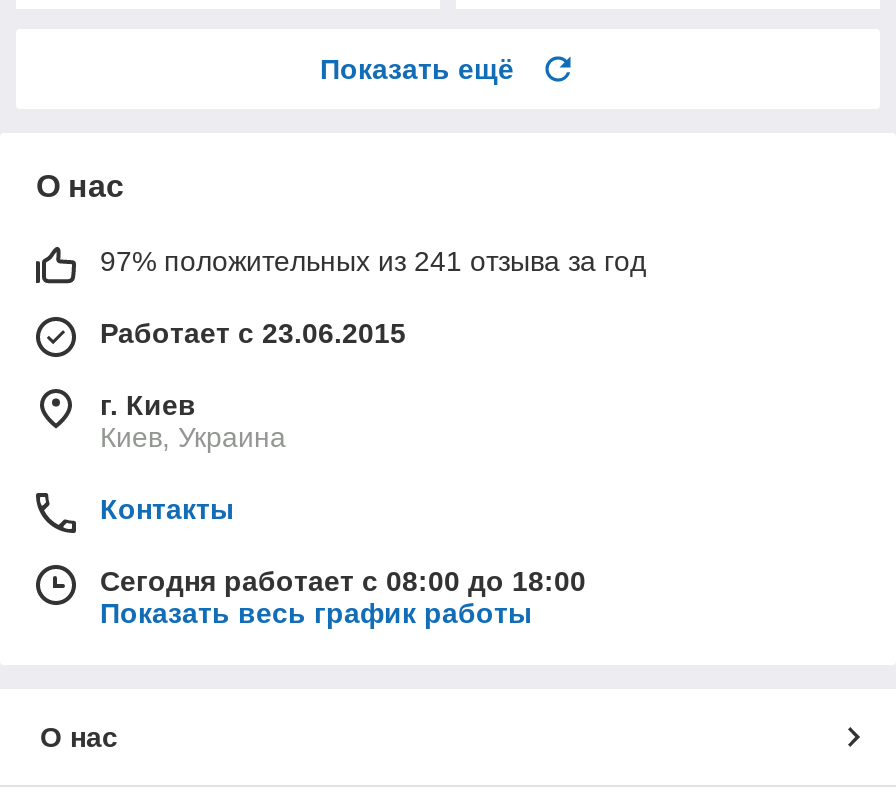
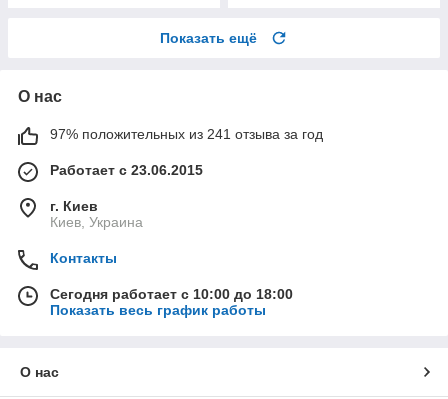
[100,565,586,597] Сегодня работает с 08:00 до 18:00 -> [50,286,293,302] Сегодня работает с 10:00 до 18:00

